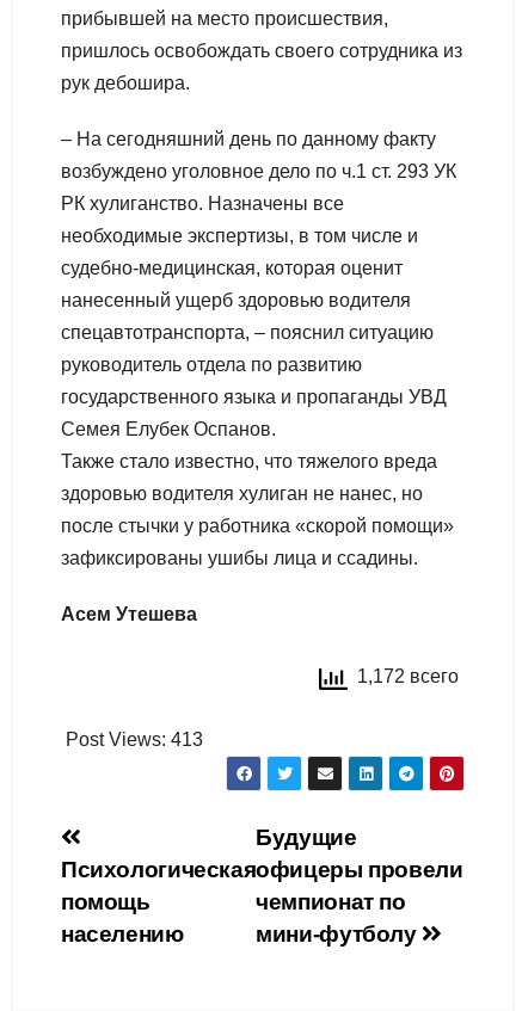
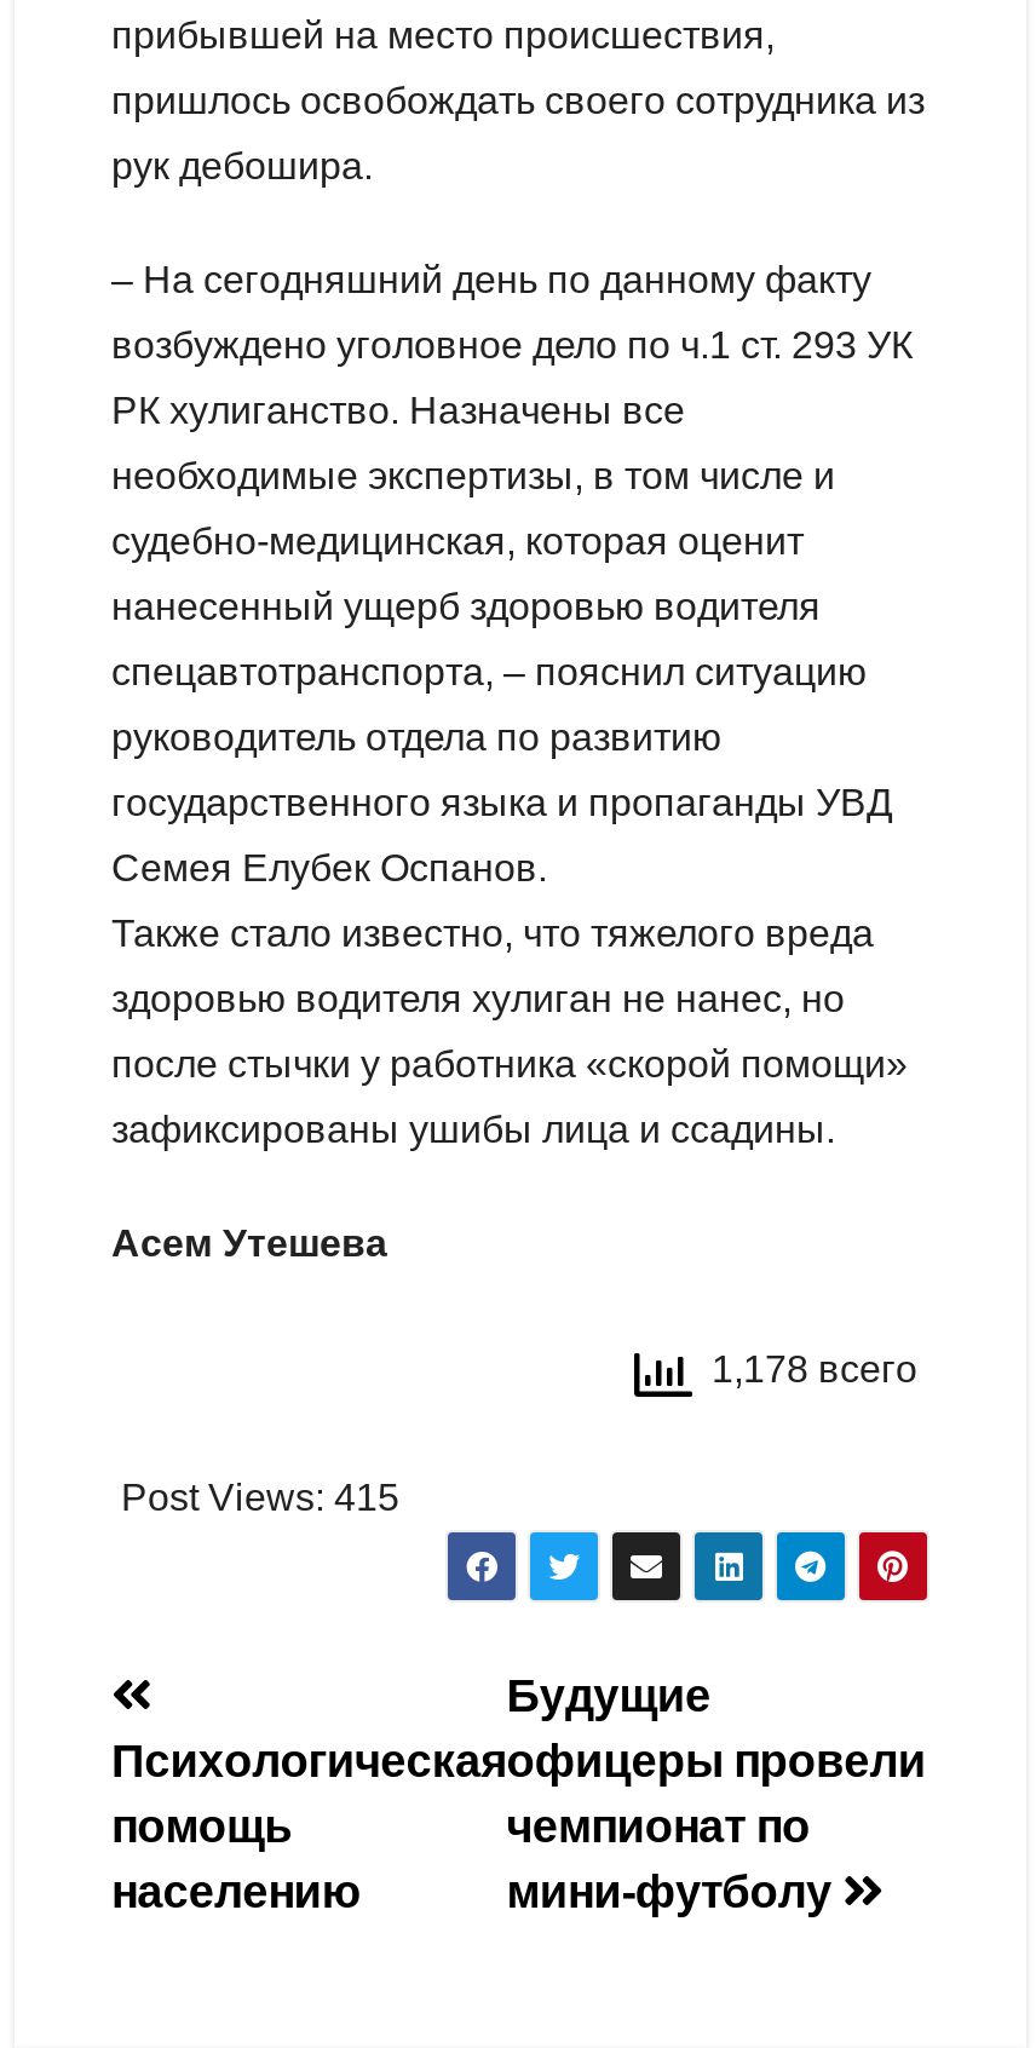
[348,666,459,686] 1,172 всего -> [692,1348,917,1389] 1,178 всего
[66,729,203,749] Post Views: 413 -> [121,1476,399,1518] Post Views: 415

